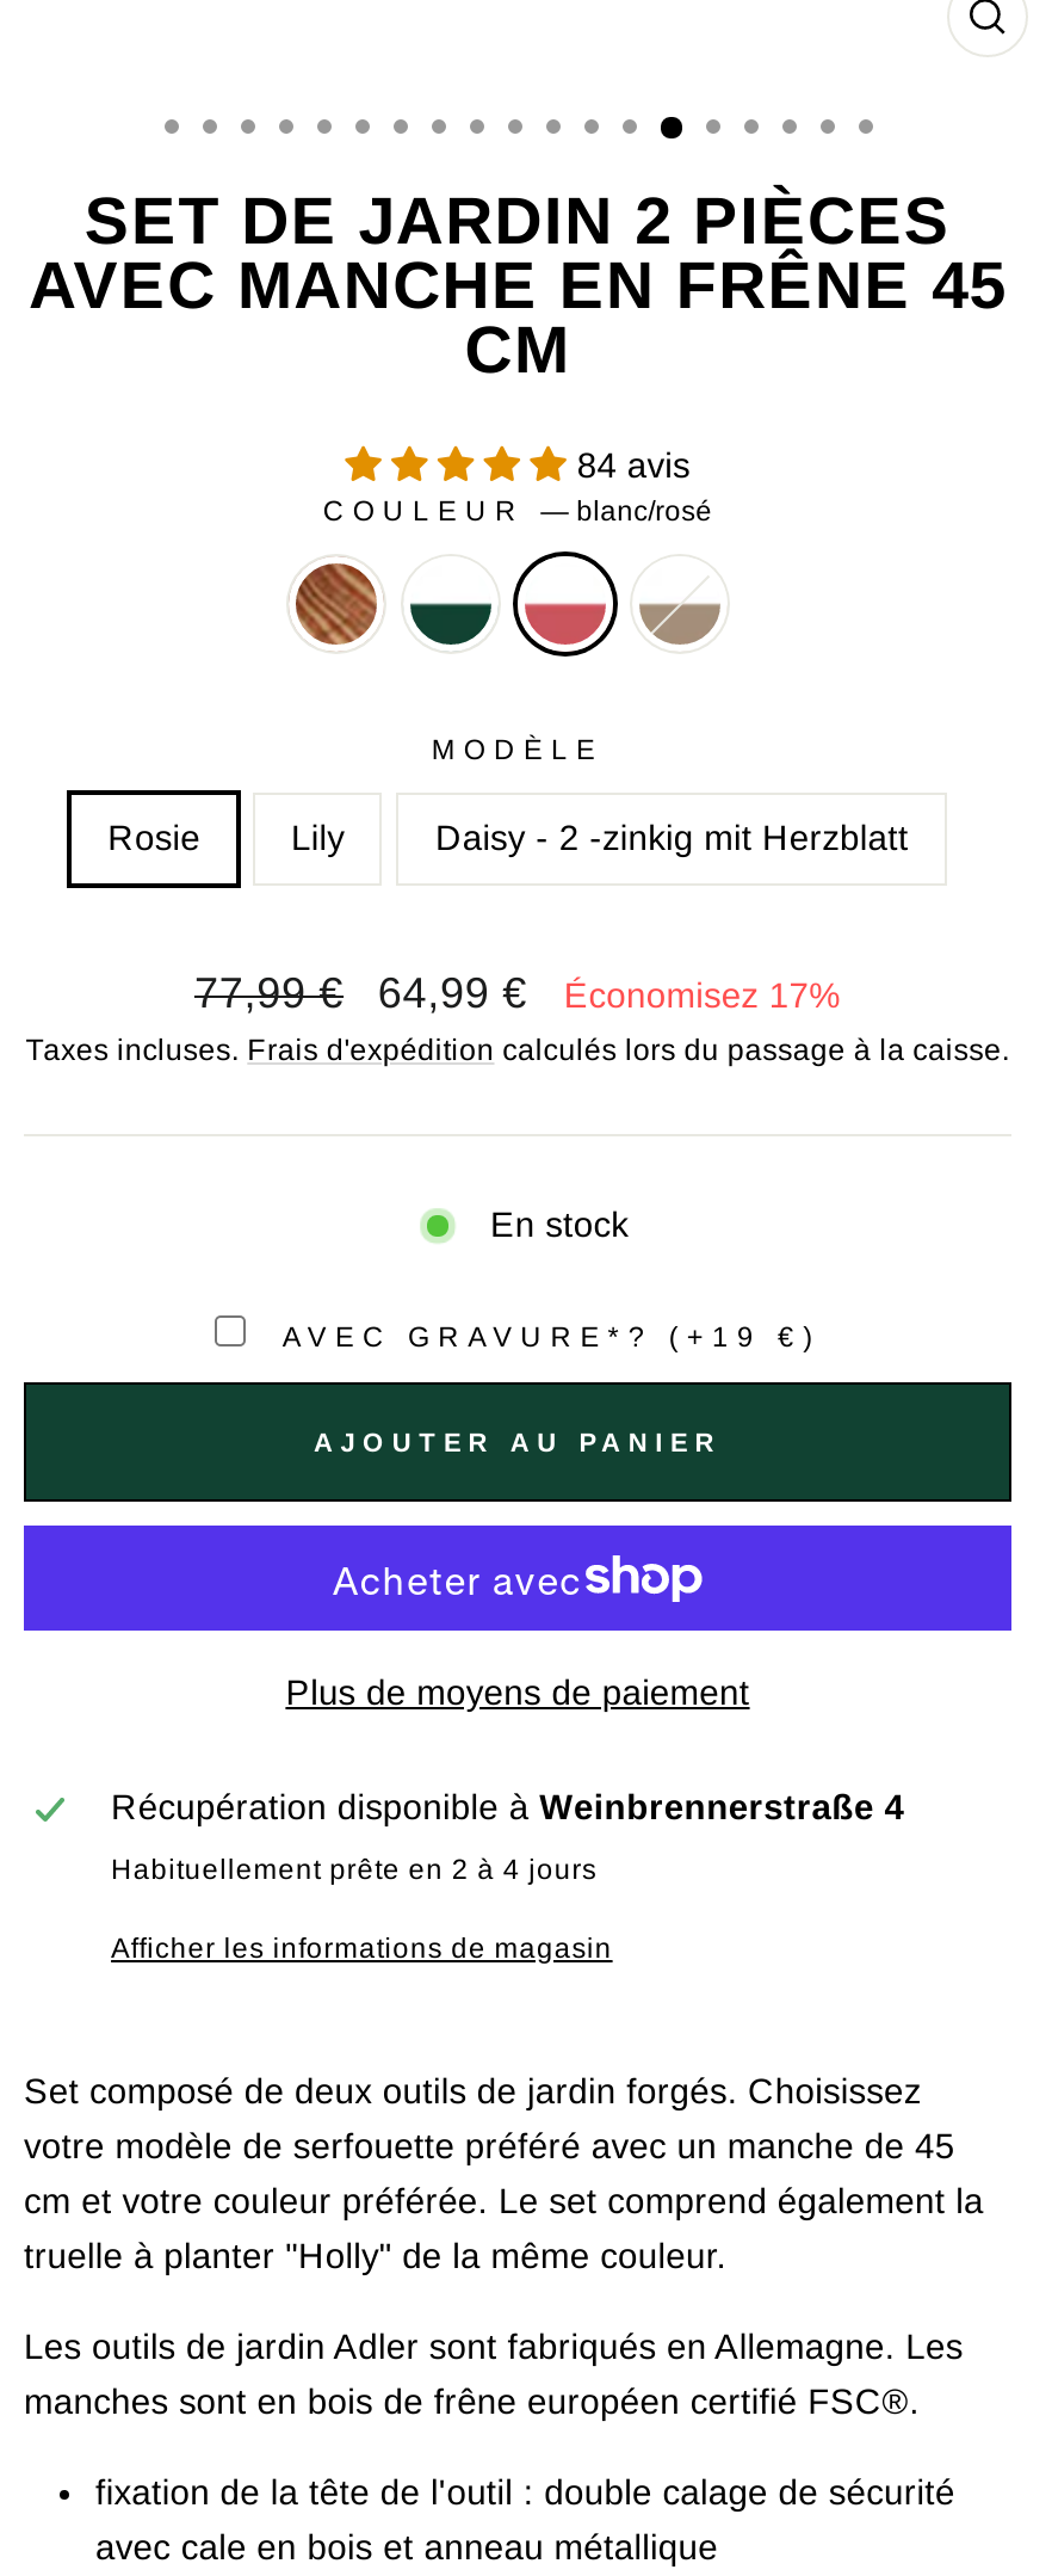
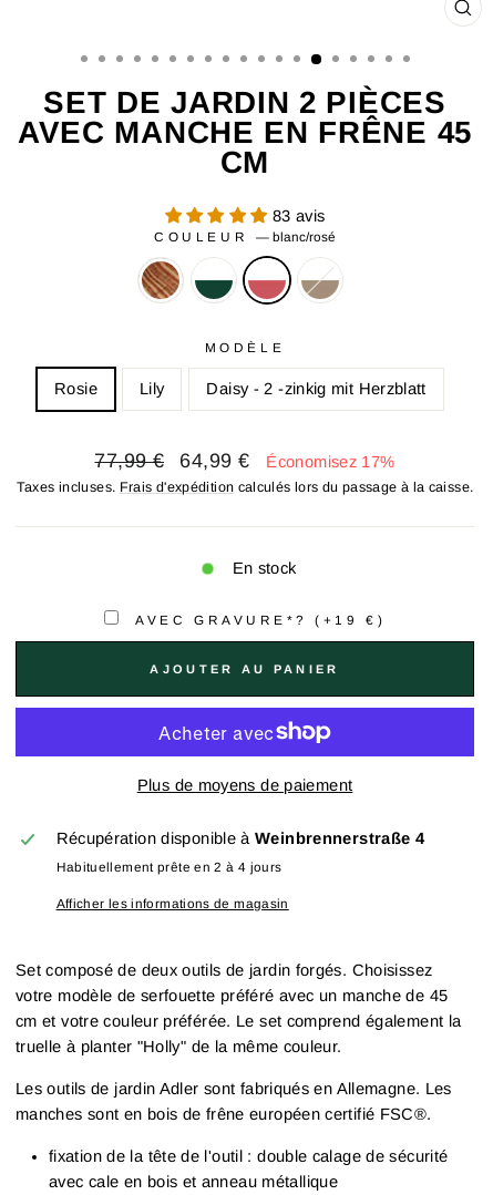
[577,446,690,485] 84 avis -> [272,207,325,225] 83 avis

